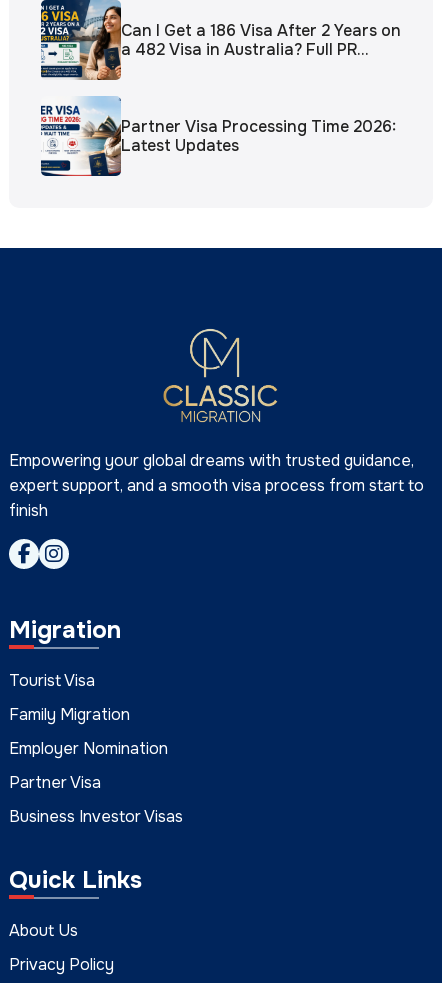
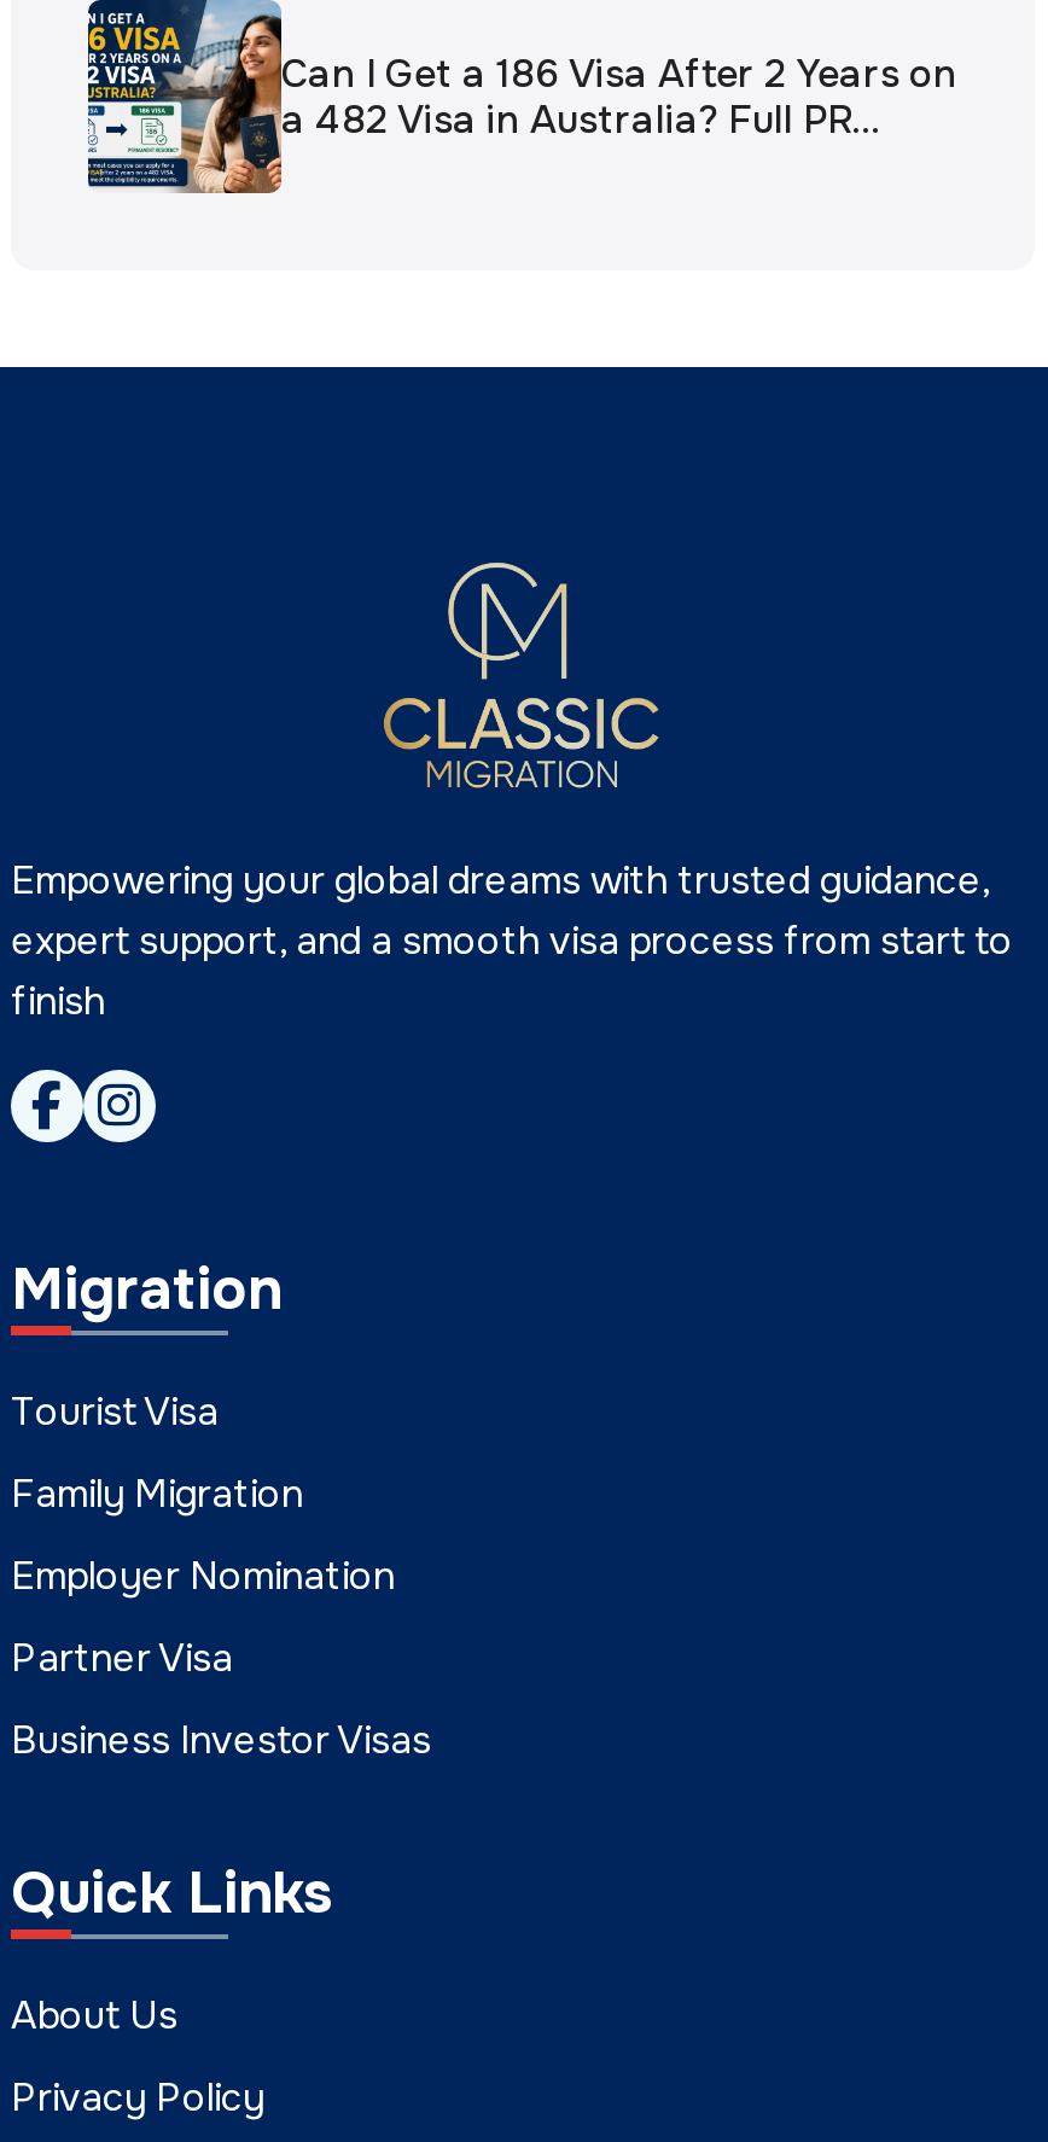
[40,96,396,177] [image] | Partner Visa Processing Time 2026: | Latest Updates -> none

